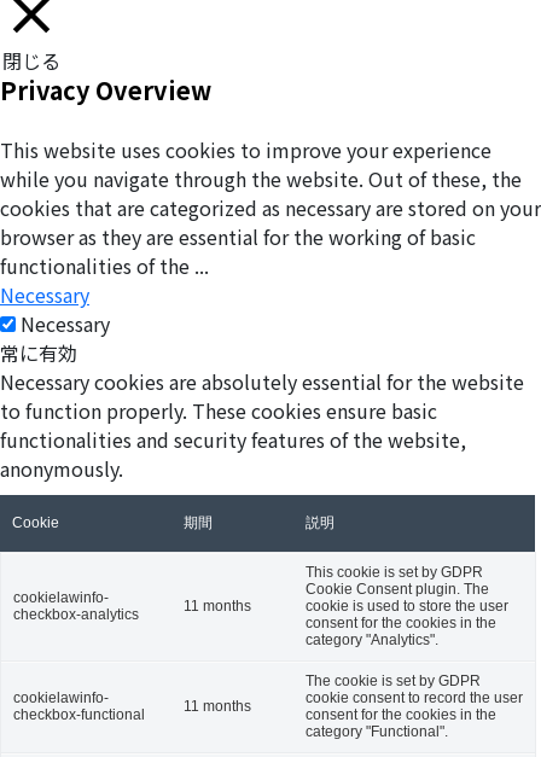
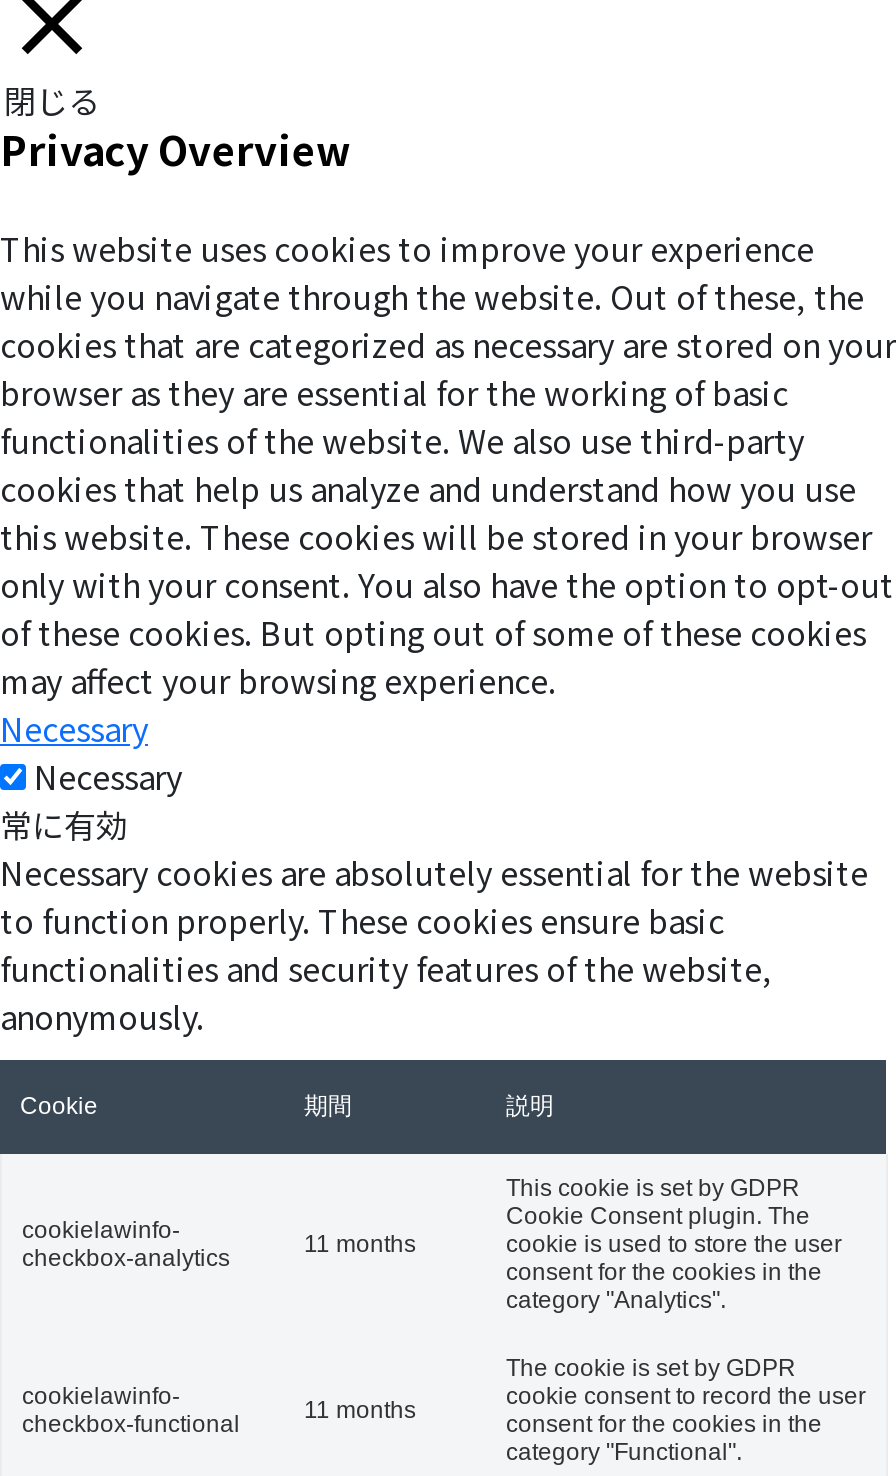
[0,251,209,280] functionalities of the... -> [0,416,894,704] functionalities of the website. We also use third-party | cookies that help us analyze and understand how you use | this website. These cookies will be stored in your browser | only with your consent. You also have the option to opt-out | of these cookies. But opting out of some of these cookies | may affect your browsing experience.

